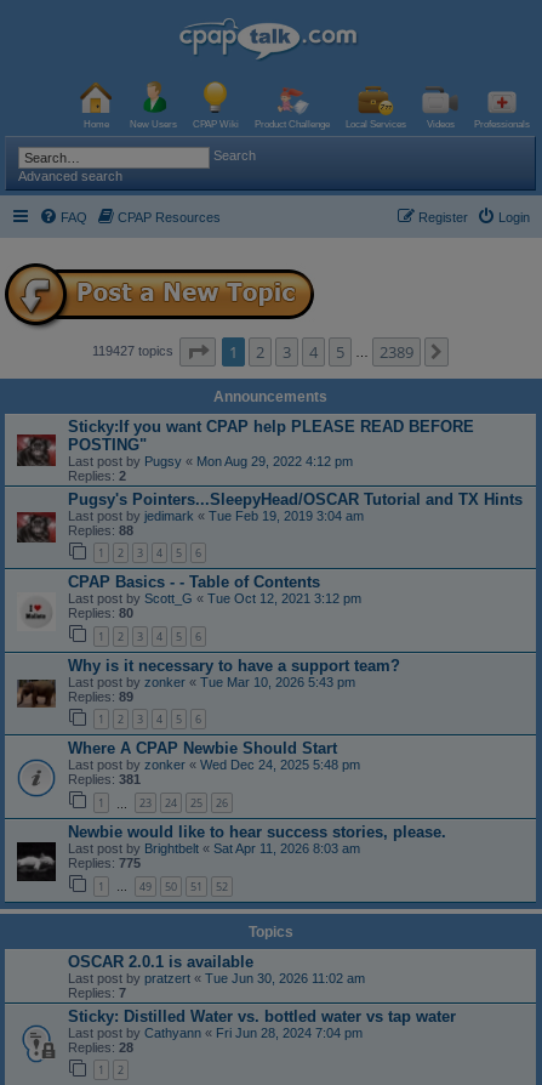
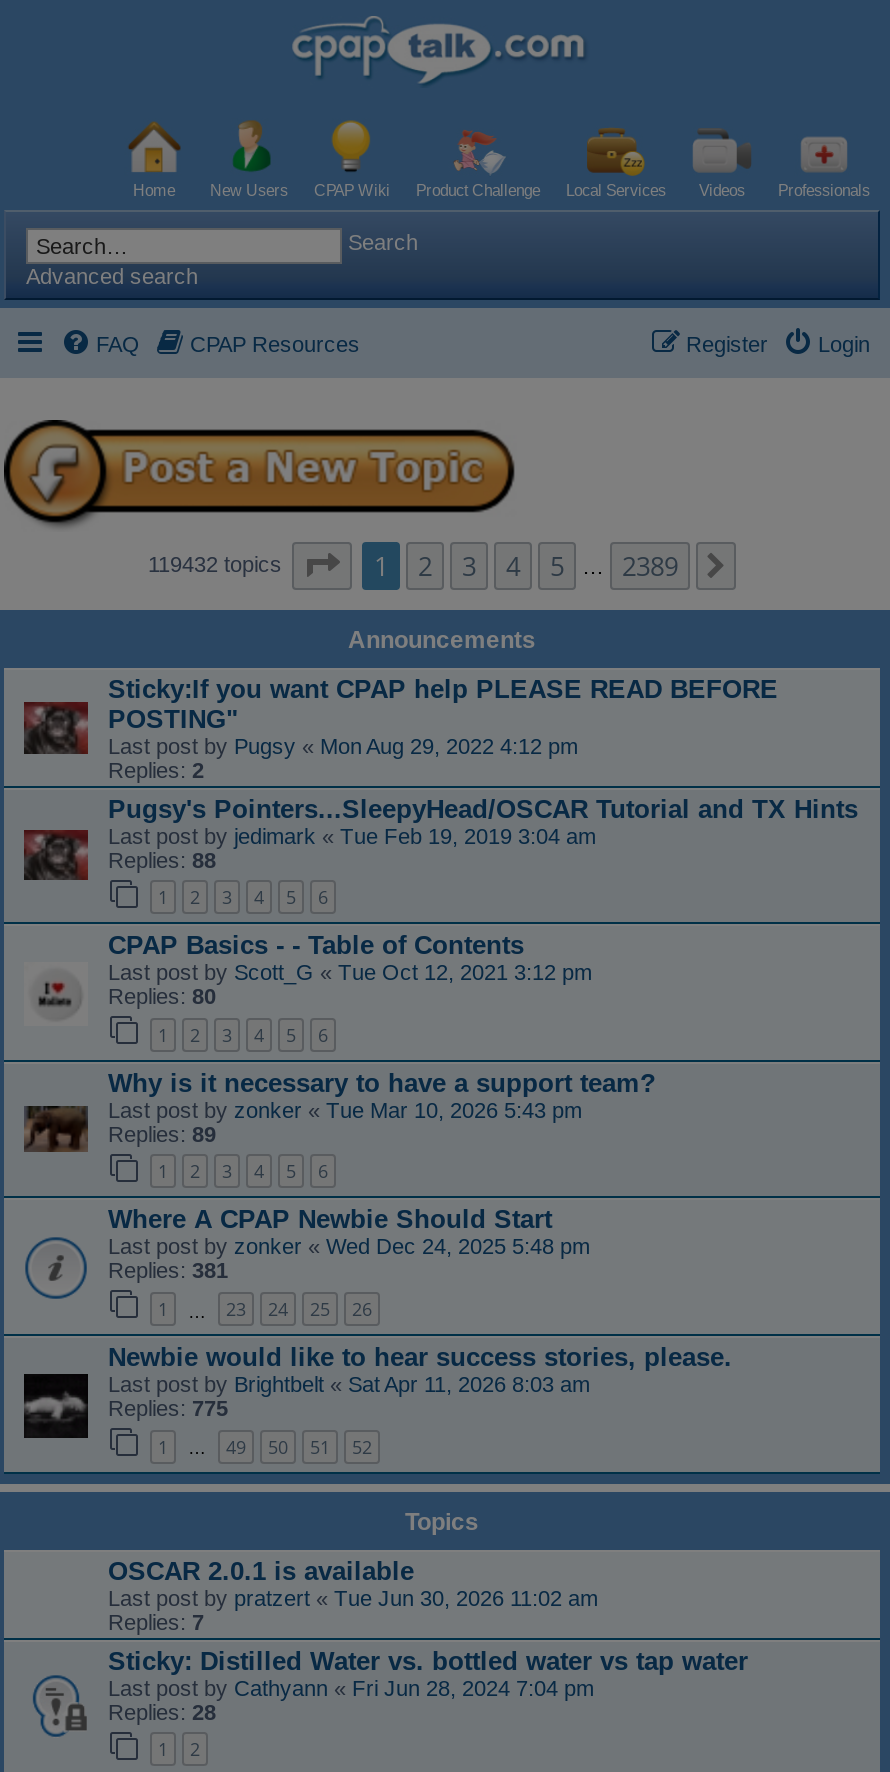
[92,343,177,357] 119427 topics -> [148,551,288,575] 119432 topics

